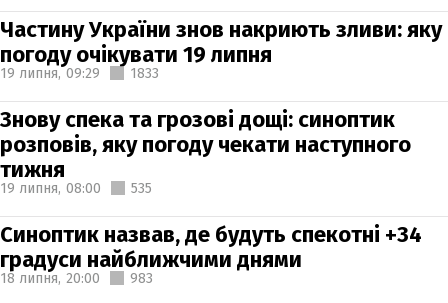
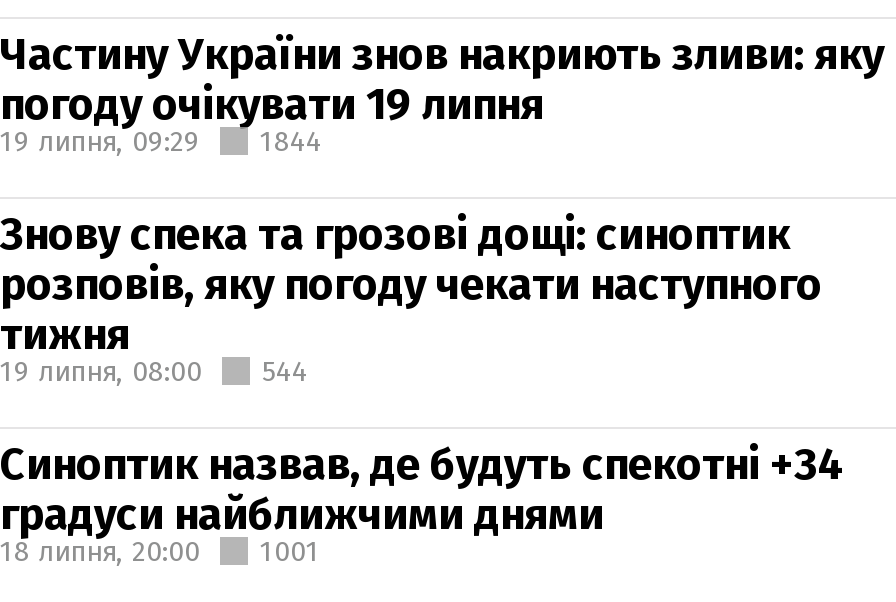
[0,64,159,81] 19 липня, 09:29 1833 -> [0,124,322,158] 19 липня, 09:29 1844
[0,179,152,196] 19 липня, 08:00 535 -> [0,354,308,388] 19 липня, 08:00 544
[0,269,153,286] 18 липня, 20:00 983 -> [0,534,320,568] 18 липня, 20:00 1001

